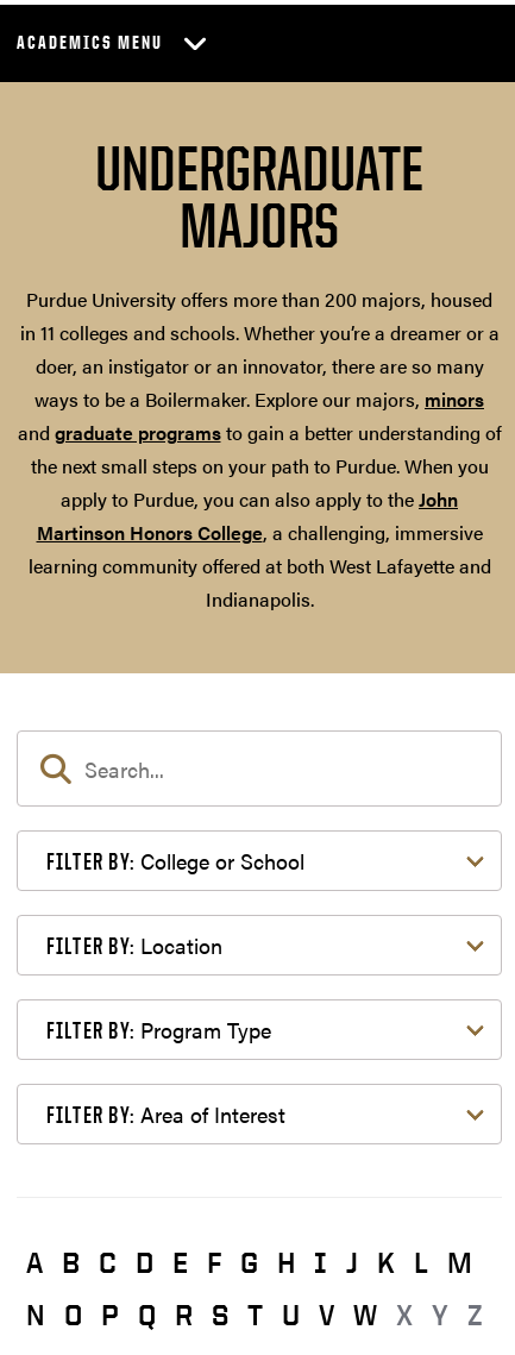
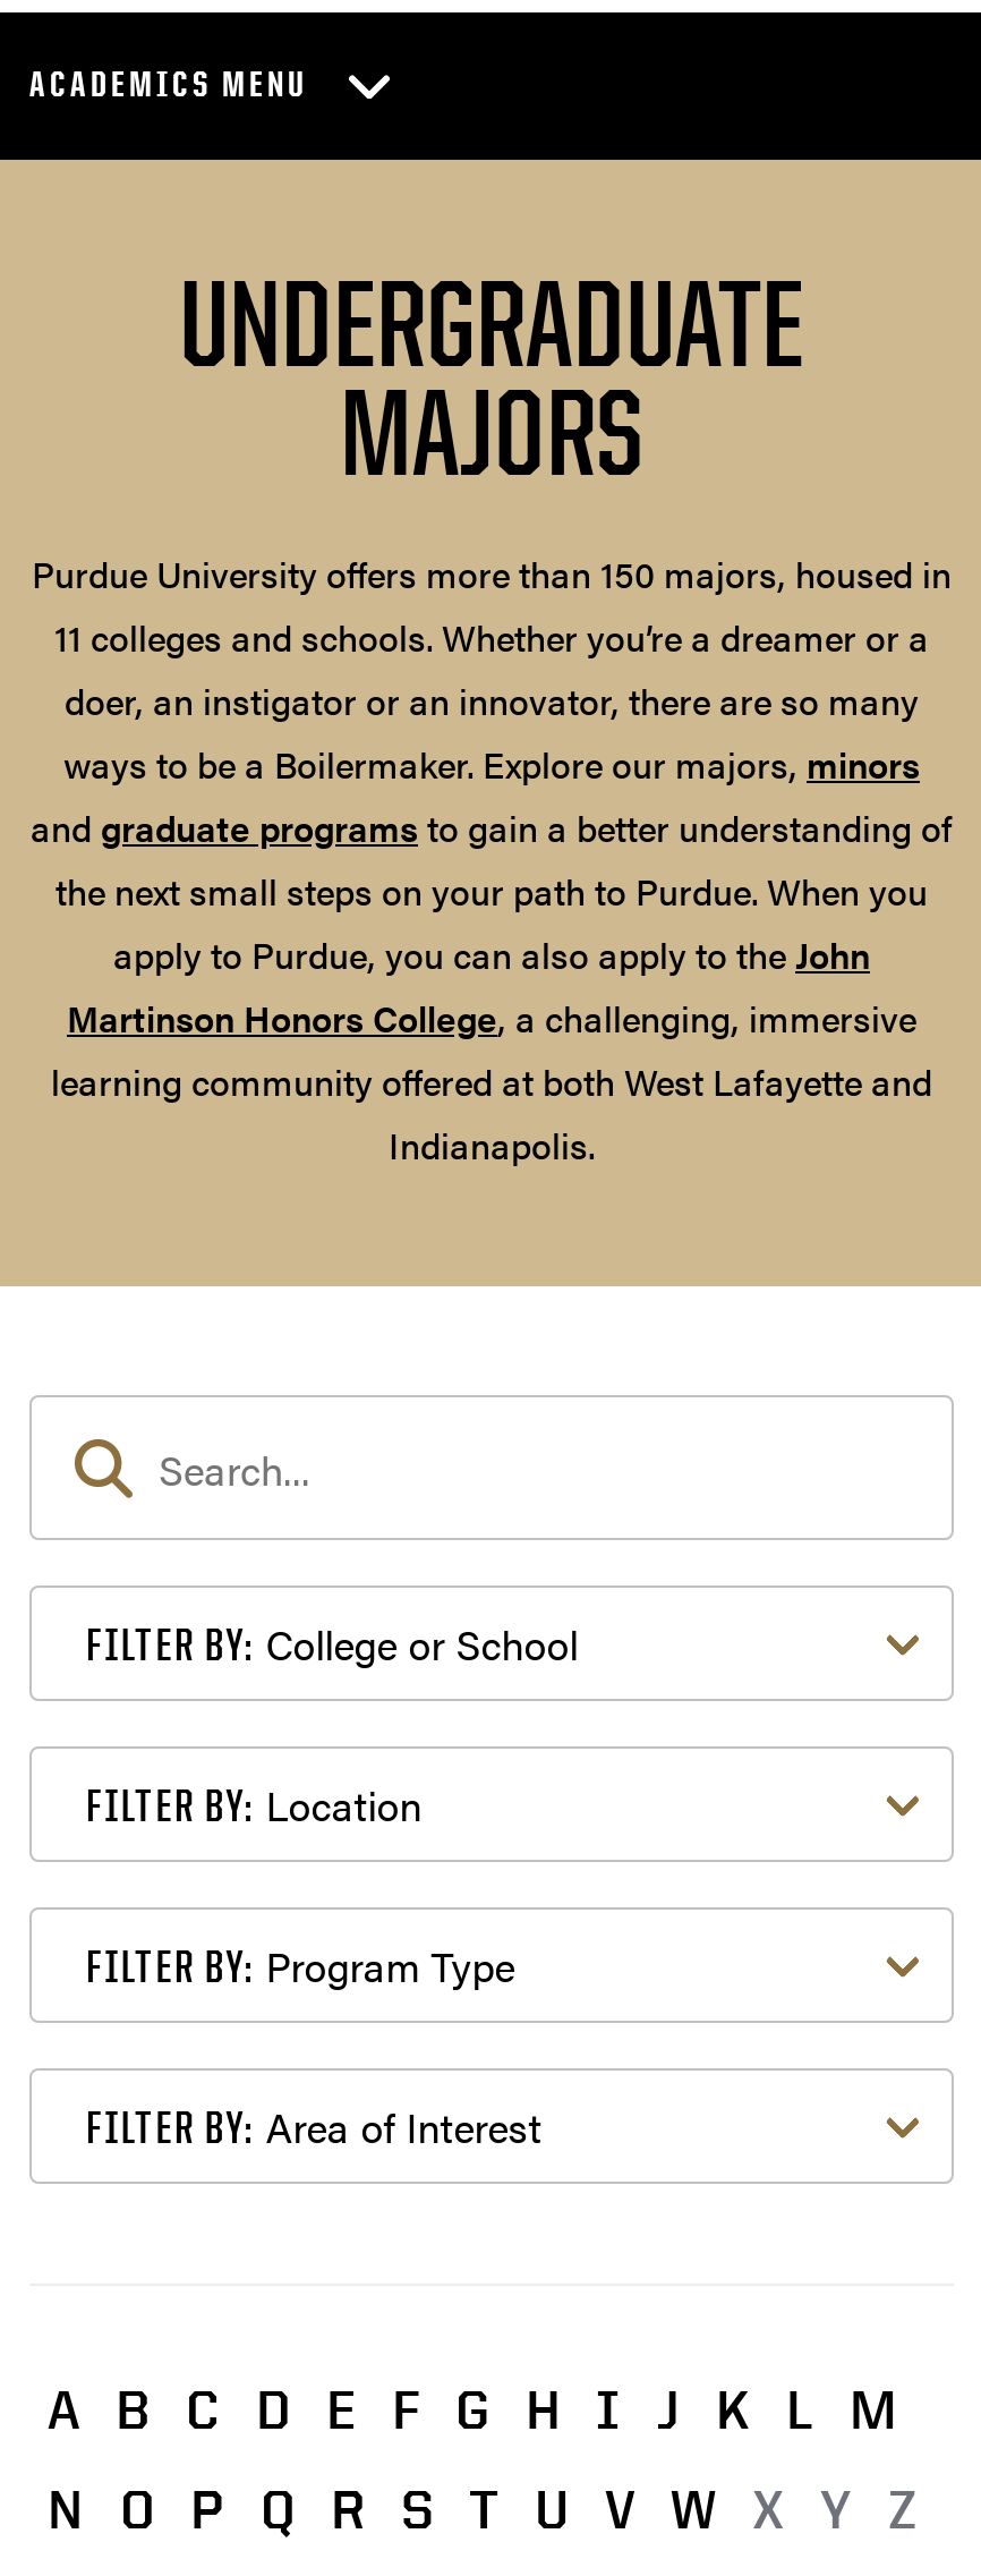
[20,286,499,346] Purdue University offers more than 200 majors, housed | in 11 colleges and schools. Whether you’re a dreamer or a -> [32,548,952,663] Purdue University offers more than 150 majors, housed in | 11 colleges and schools. Whether you’re a dreamer or a

